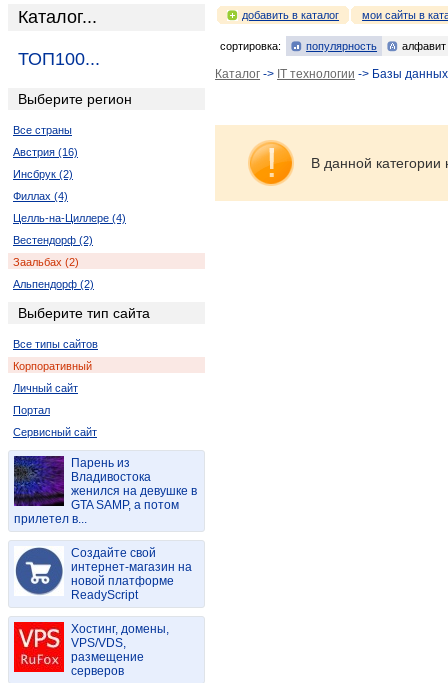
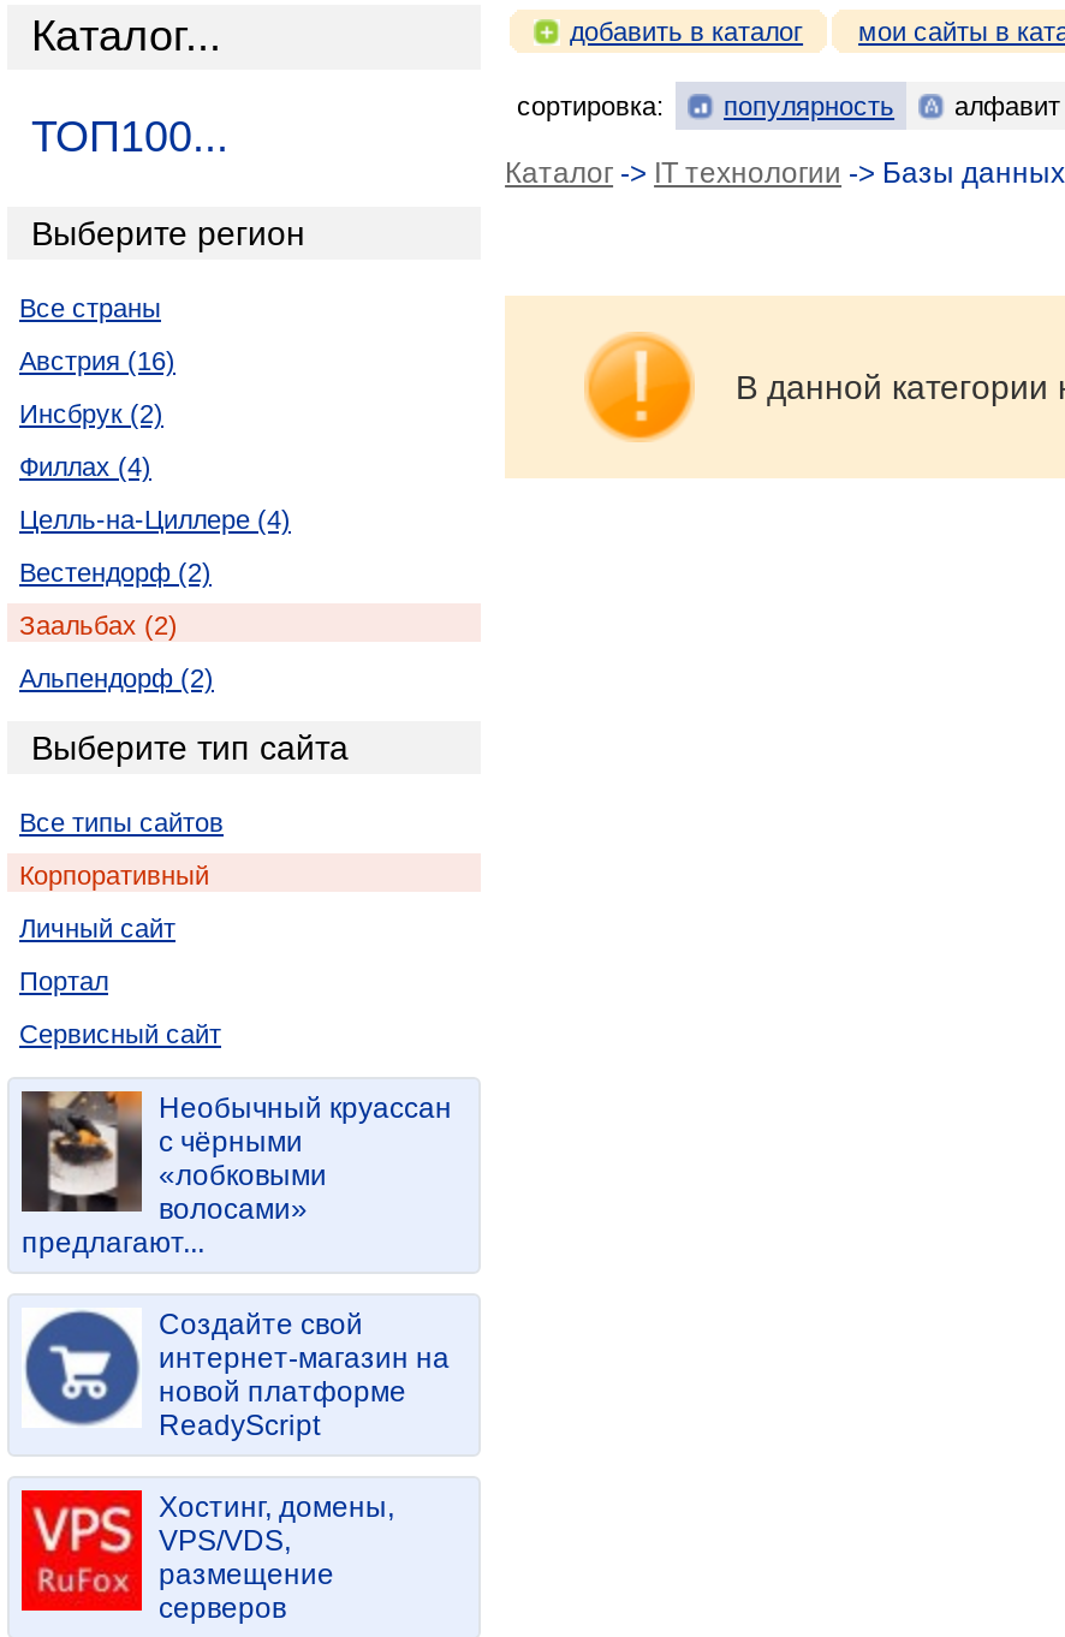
[13,455,197,526] [image] | Парень из | Владивостока | женился на девушке в | GTA SAMP, а потом | прилетел в... -> [19,1089,452,1260] [image] | Необычный круассан | с чёрными | «лобковыми | волосами» | предлагают...

